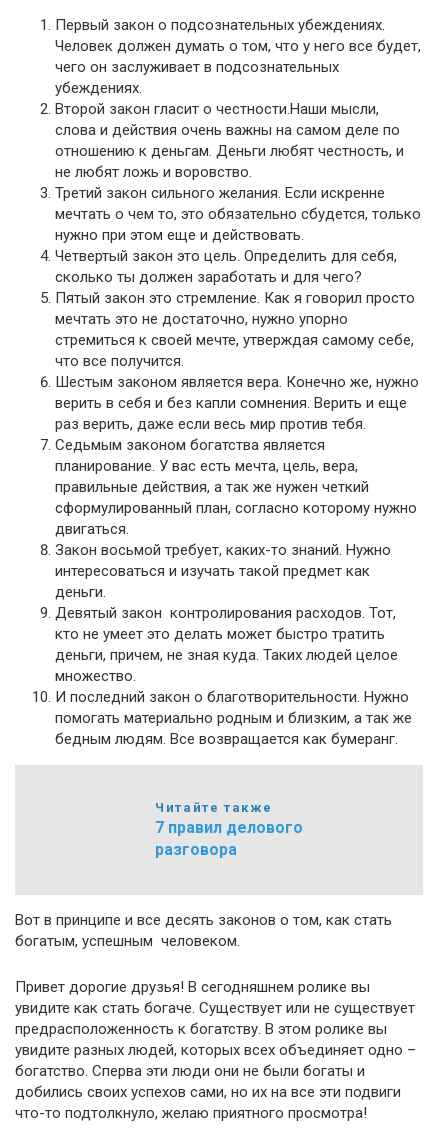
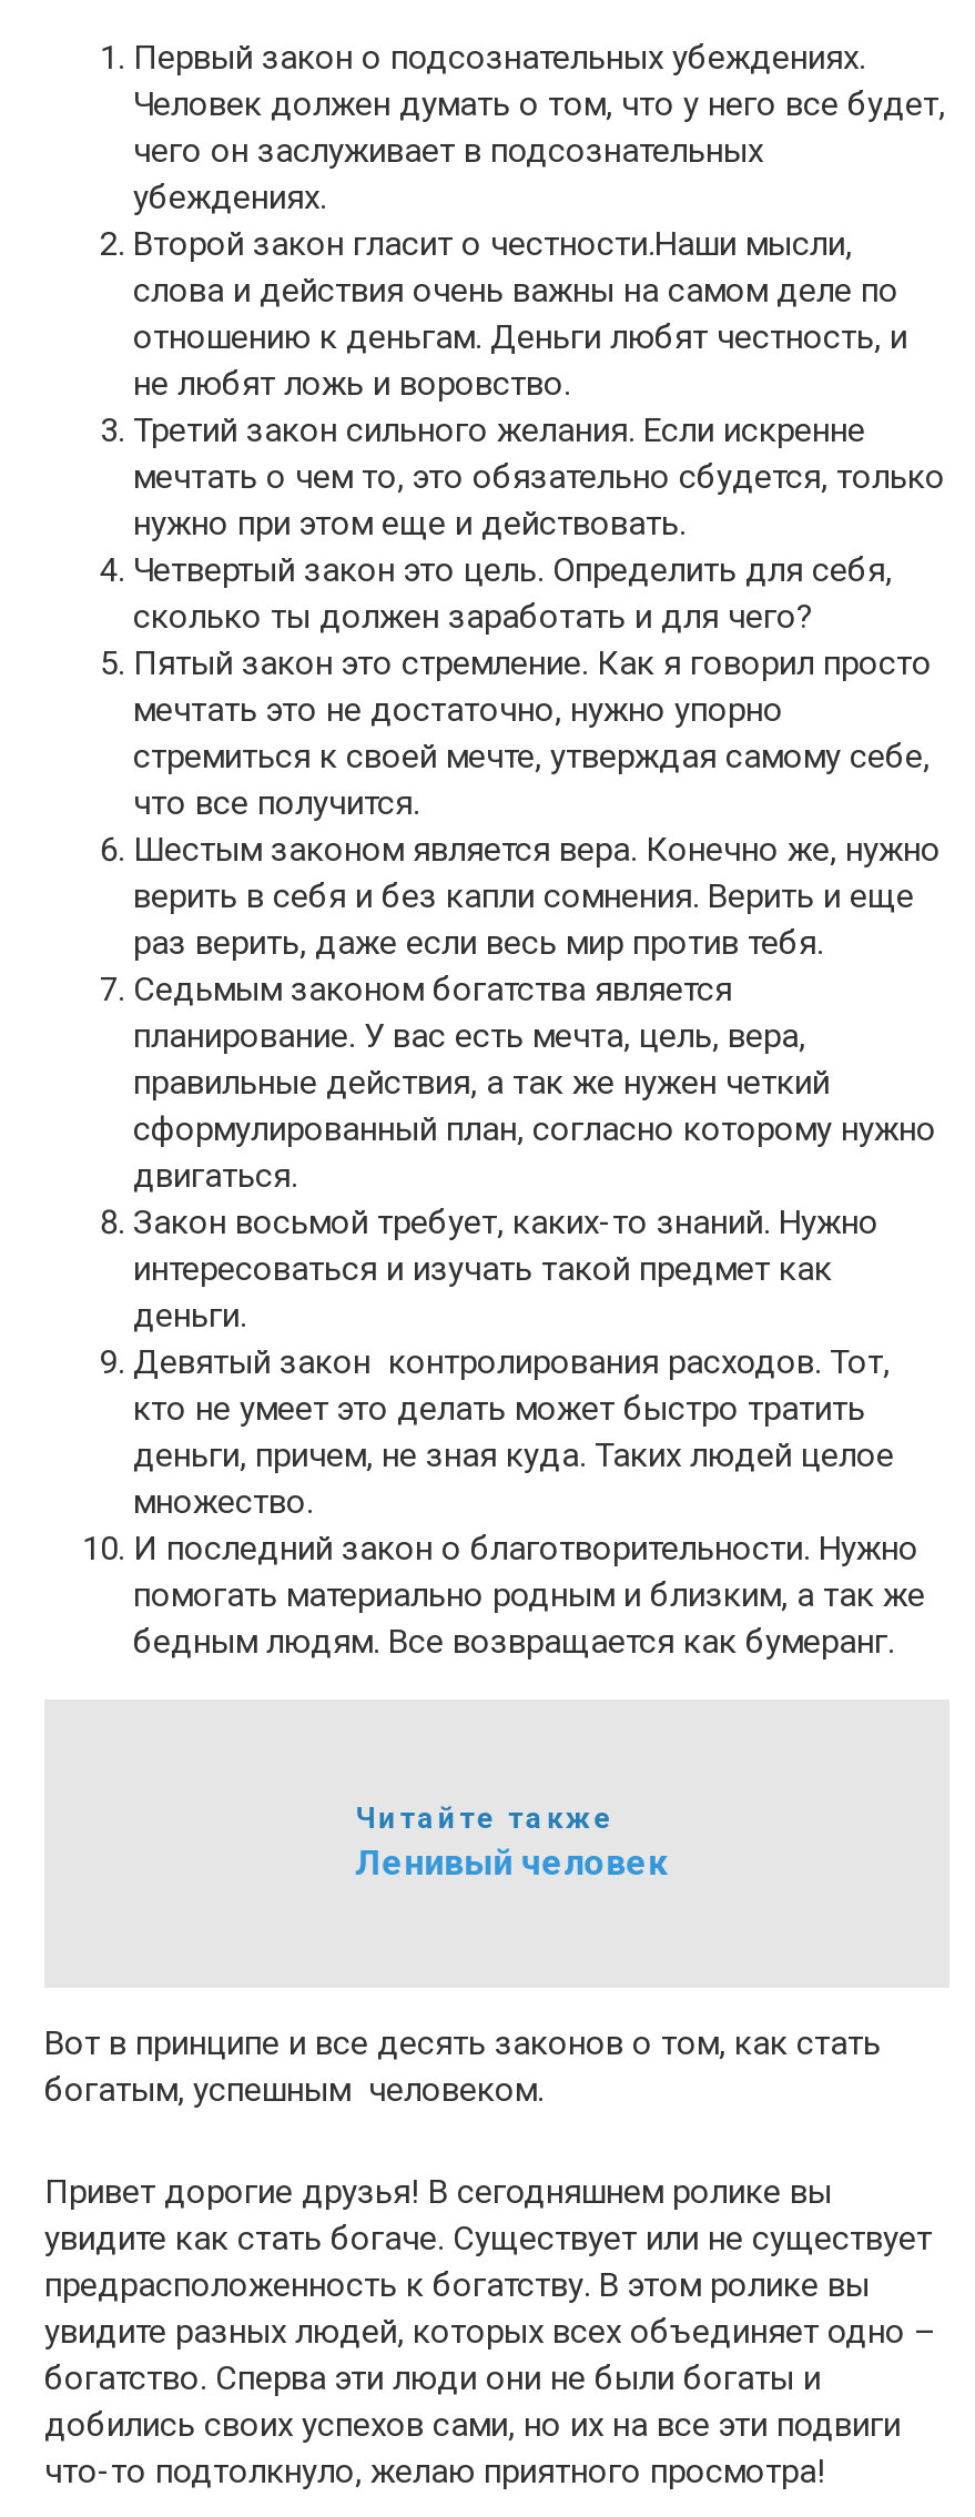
[155,818,303,859] 7 правил делового | разговора -> [355,1842,668,1884] Ленивый человек

